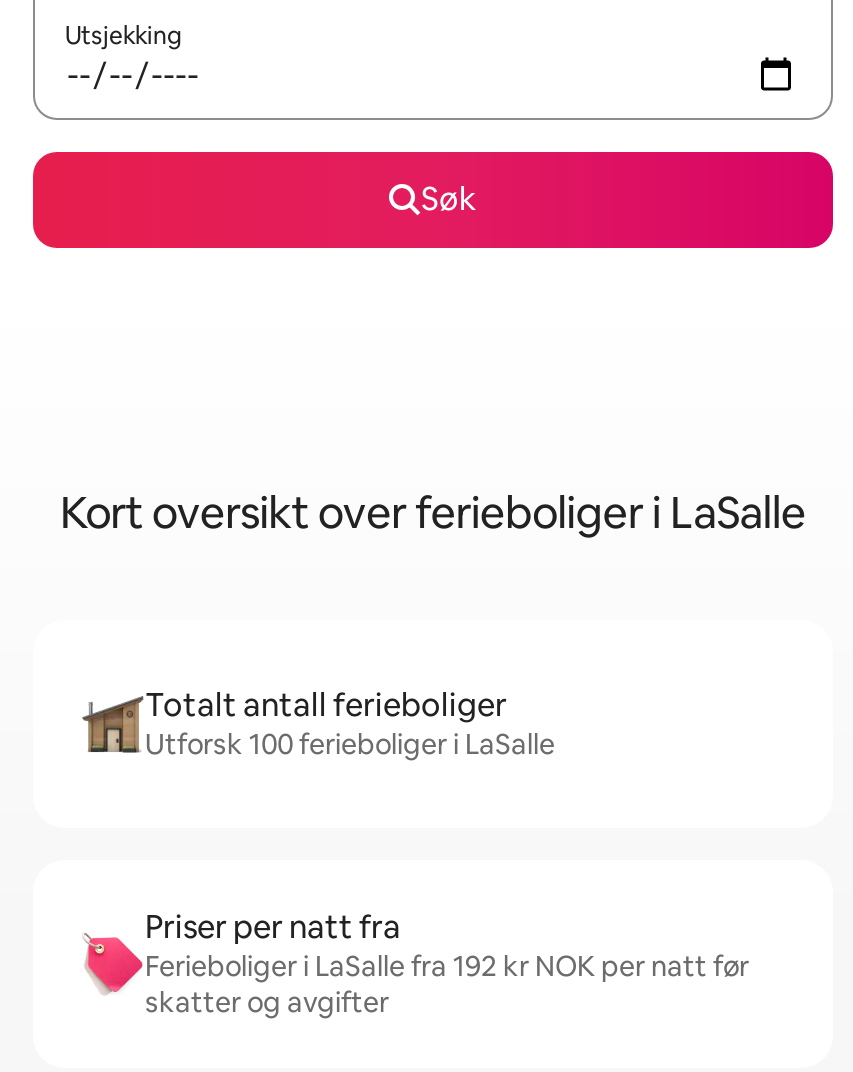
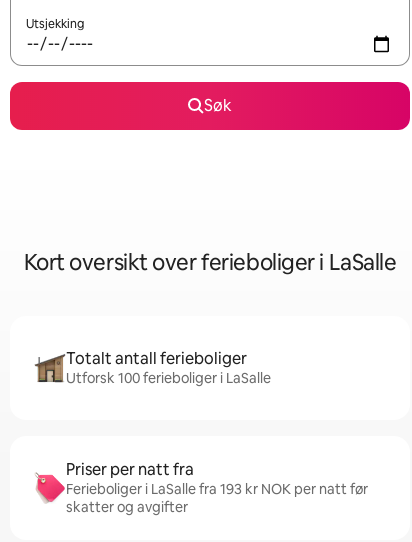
[145,947,749,983] Ferieboliger i LaSalle fra 192 kr NOK per natt før -> [66,480,368,498] Ferieboliger i LaSalle fra 193 kr NOK per natt før

